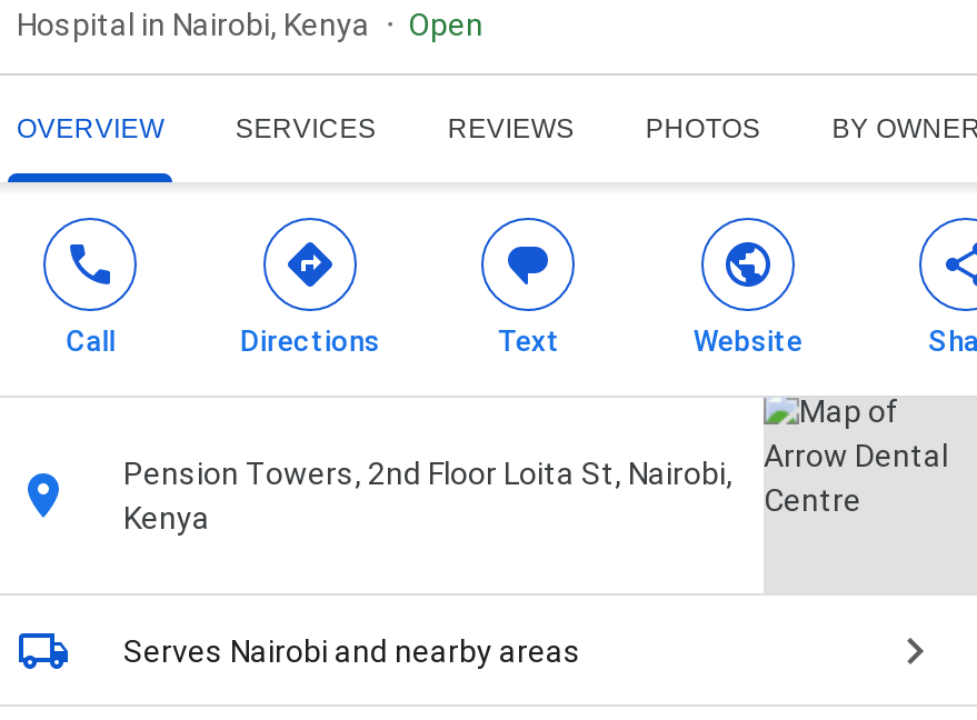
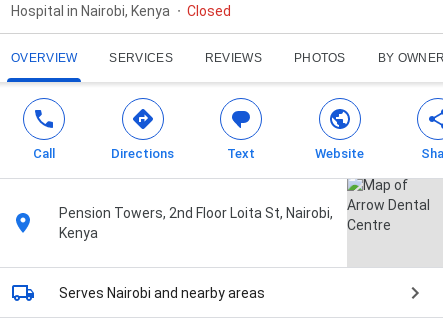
[408,7,483,43] Open -> [187,3,231,19] Closed

